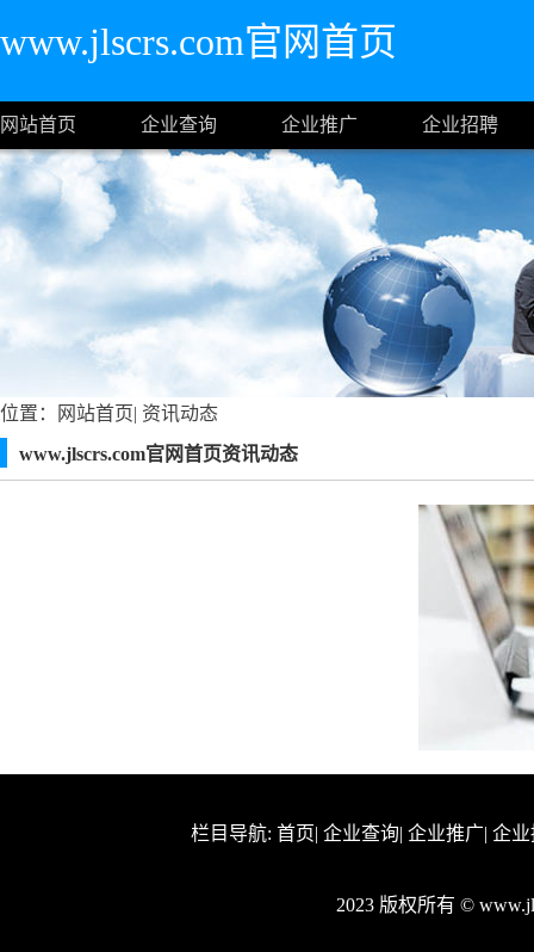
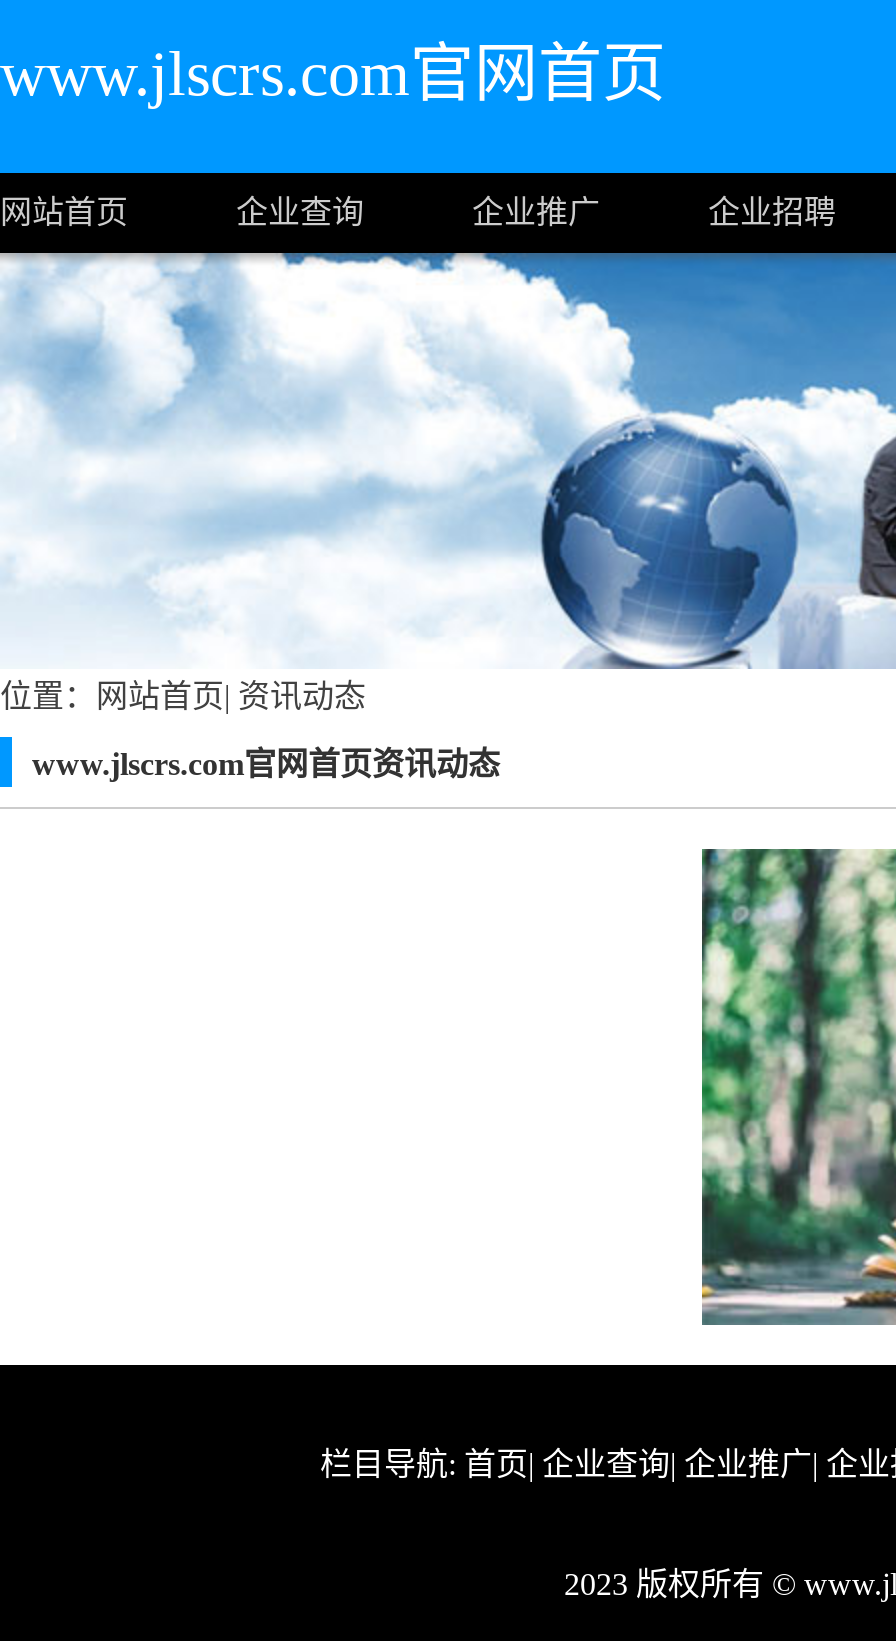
[418,505,530,750] [image] -> [700,847,890,1327] [image]

